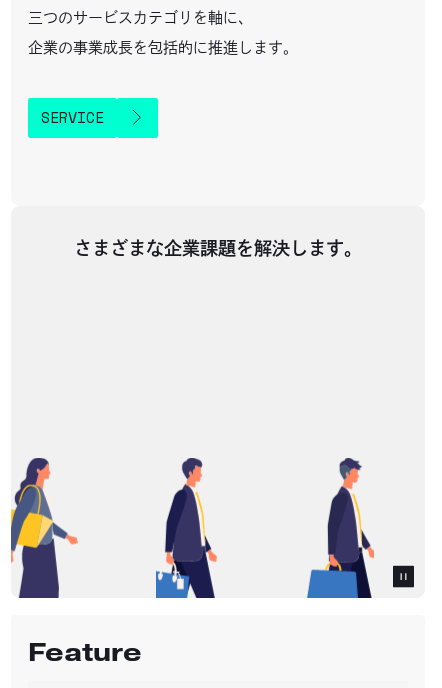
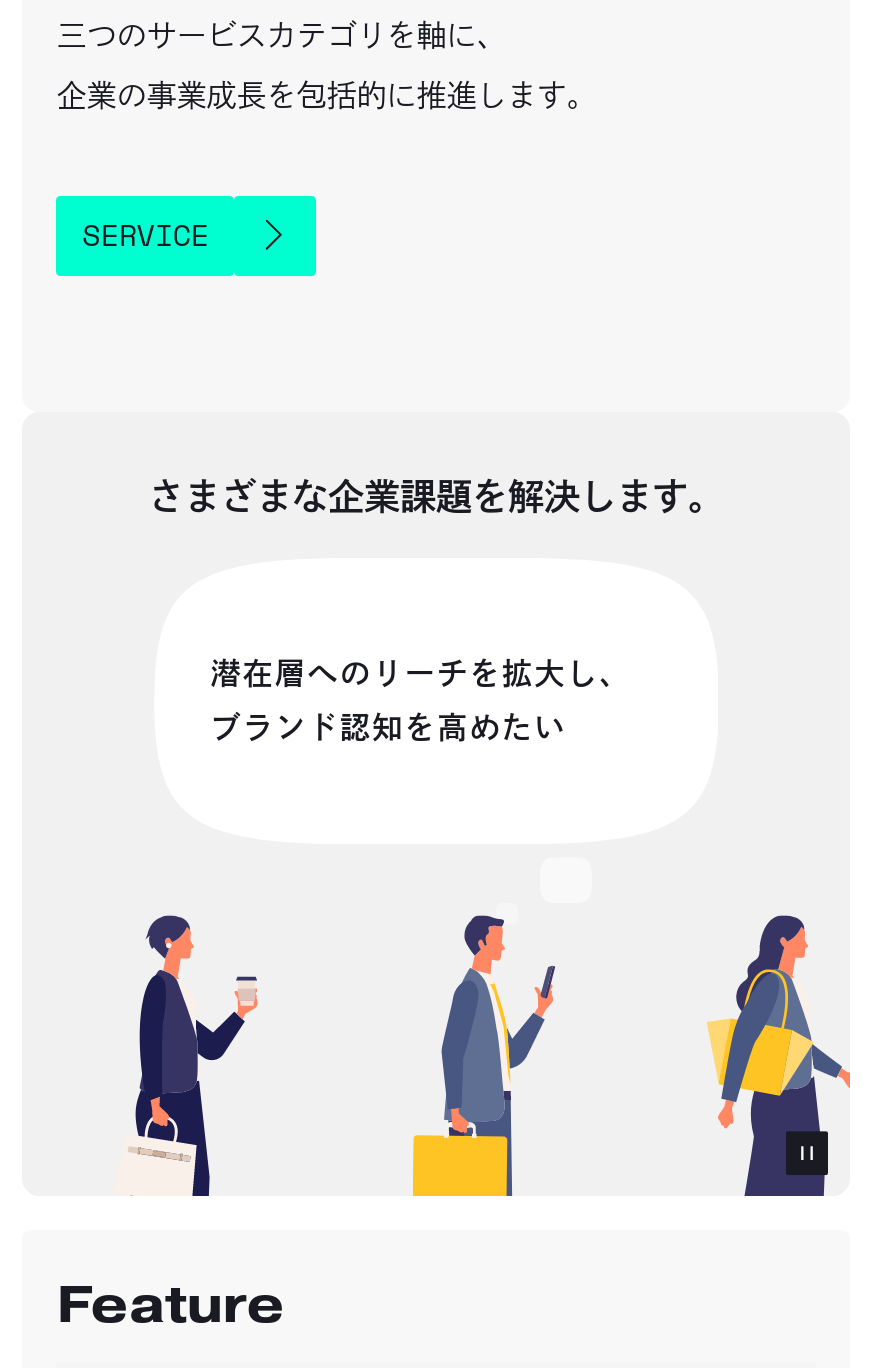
none -> [210,658,632,742] 潜在層へのリーチを拡大し、 | ブランド認知を高めたい
[10,457,128,599] [image] -> [22,914,260,1198] [image]
[155,457,277,599] [image] -> [312,914,556,1198] [image]
[306,457,425,599] [image] -> [614,914,852,1198] [image]

